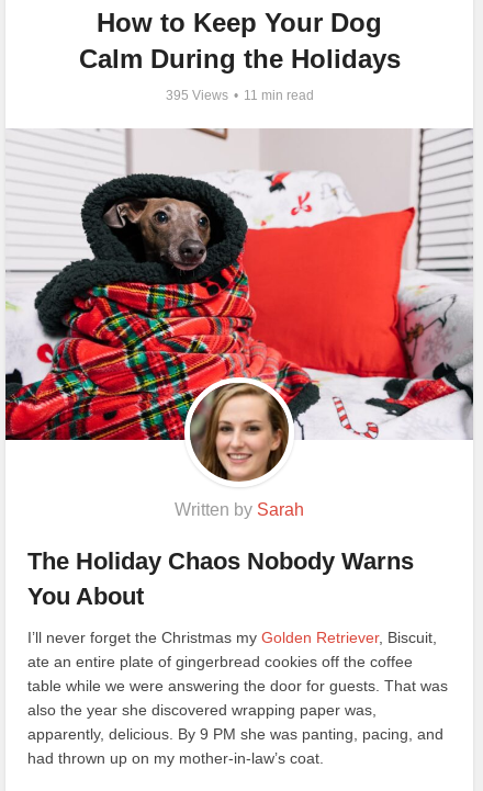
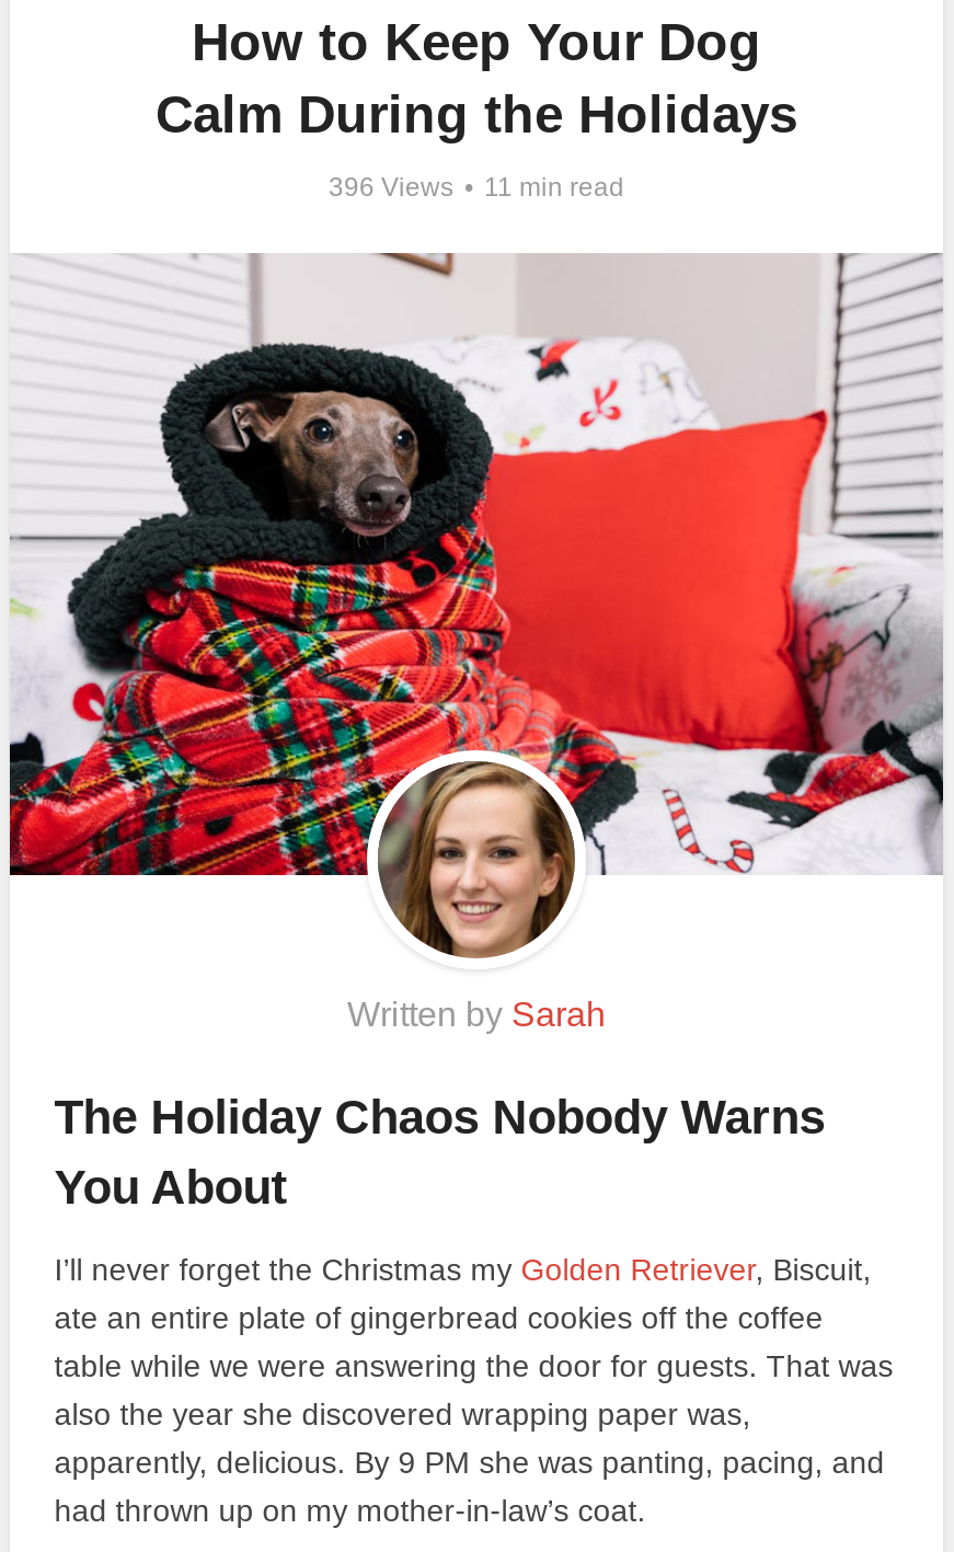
[165,88,313,103] 395 Views 11 min read -> [329,172,624,203] 396 Views 11 min read

